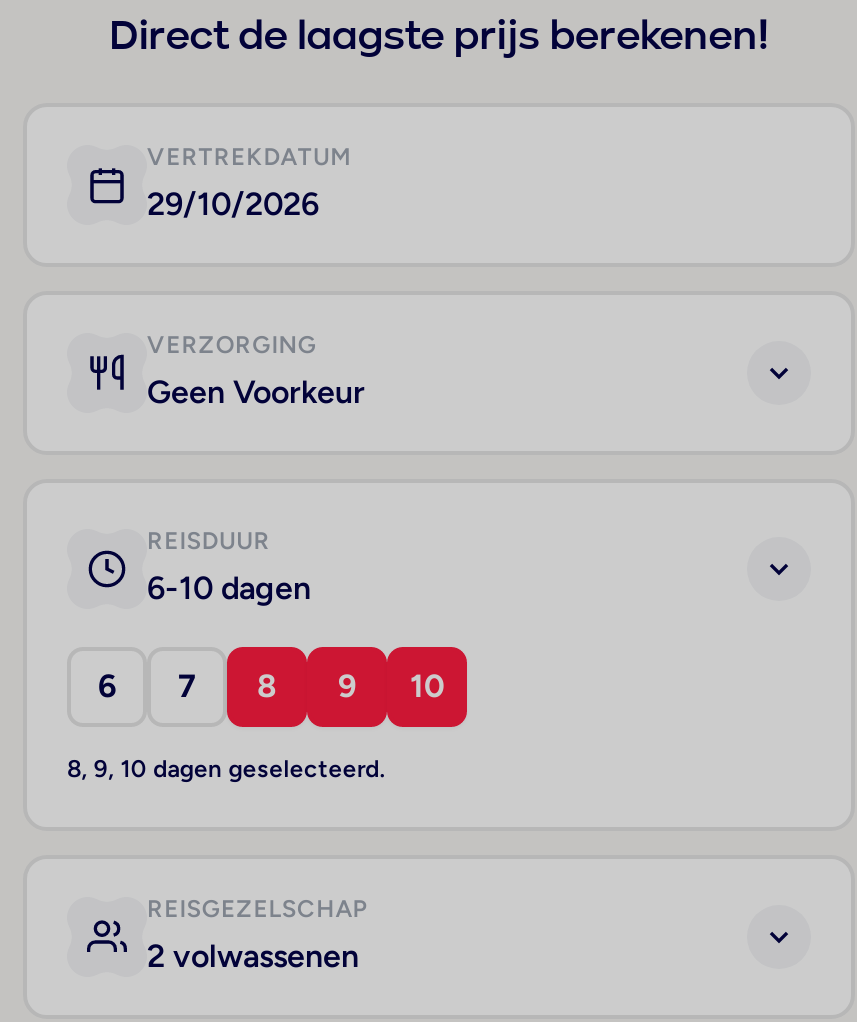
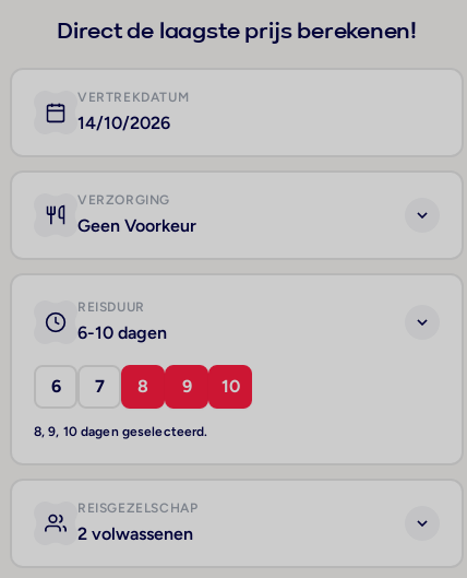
[147,186,319,224] 29/10/2026 -> [77,113,170,134] 14/10/2026

